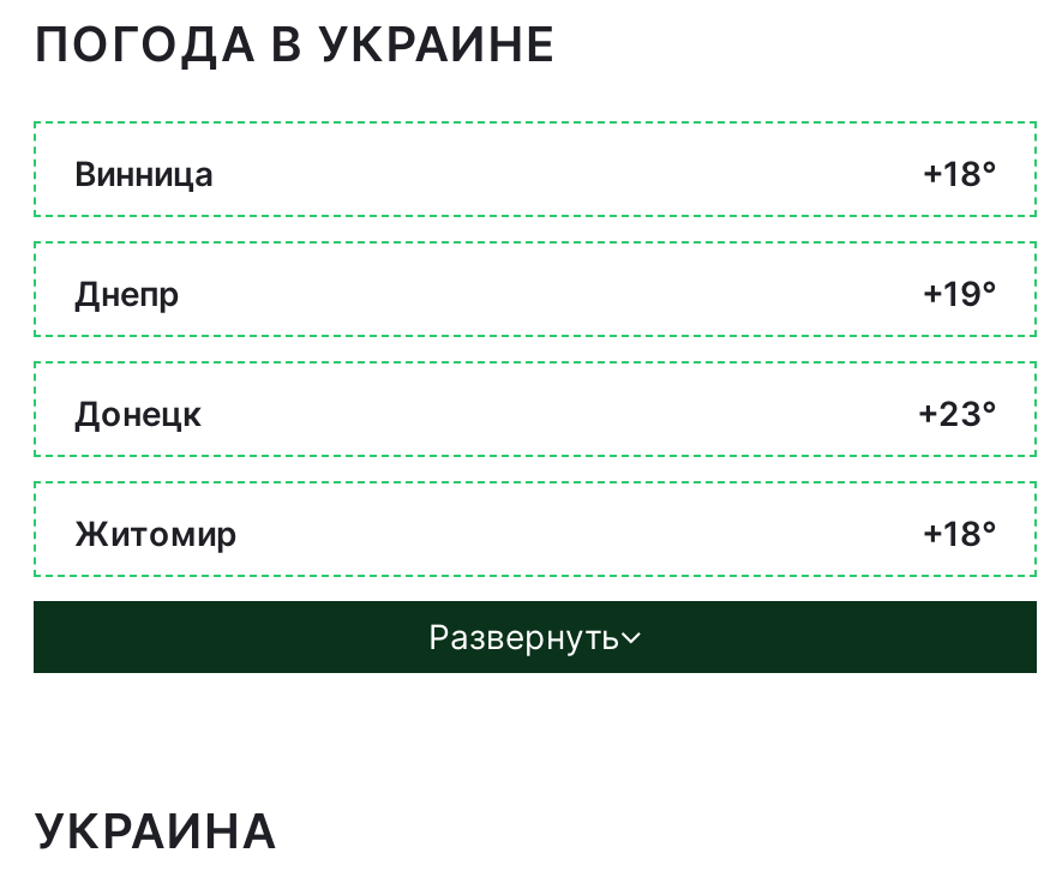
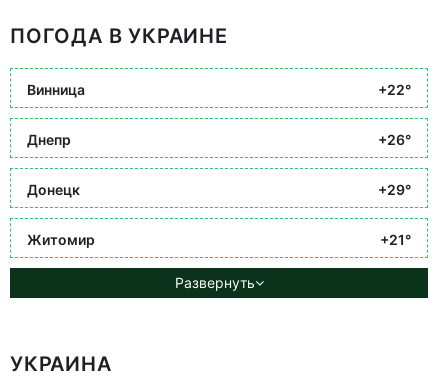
[922,151,996,192] +18° -> [378,80,411,97] +22°
[922,271,996,312] +19° -> [378,130,411,147] +26°
[917,391,996,432] +23° -> [378,180,411,197] +29°
[922,511,996,552] +18° -> [380,230,411,247] +21°

